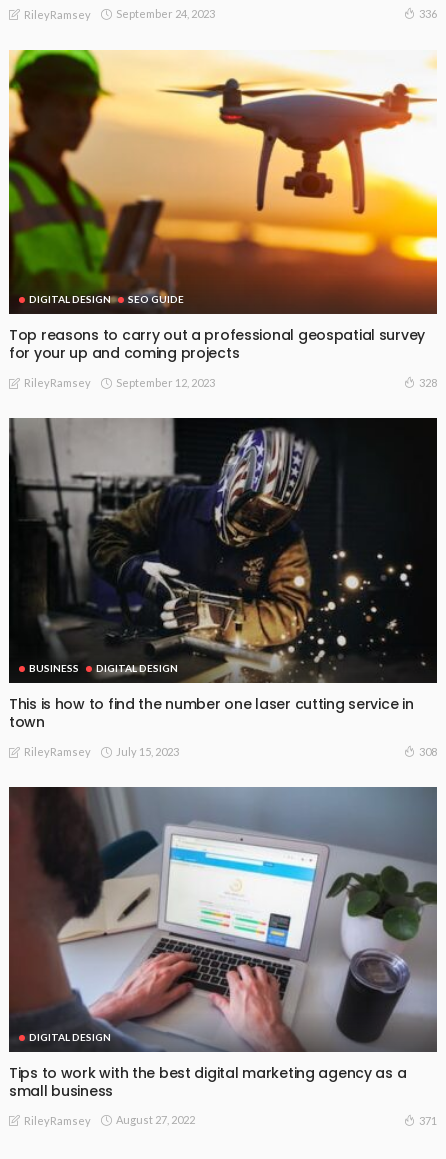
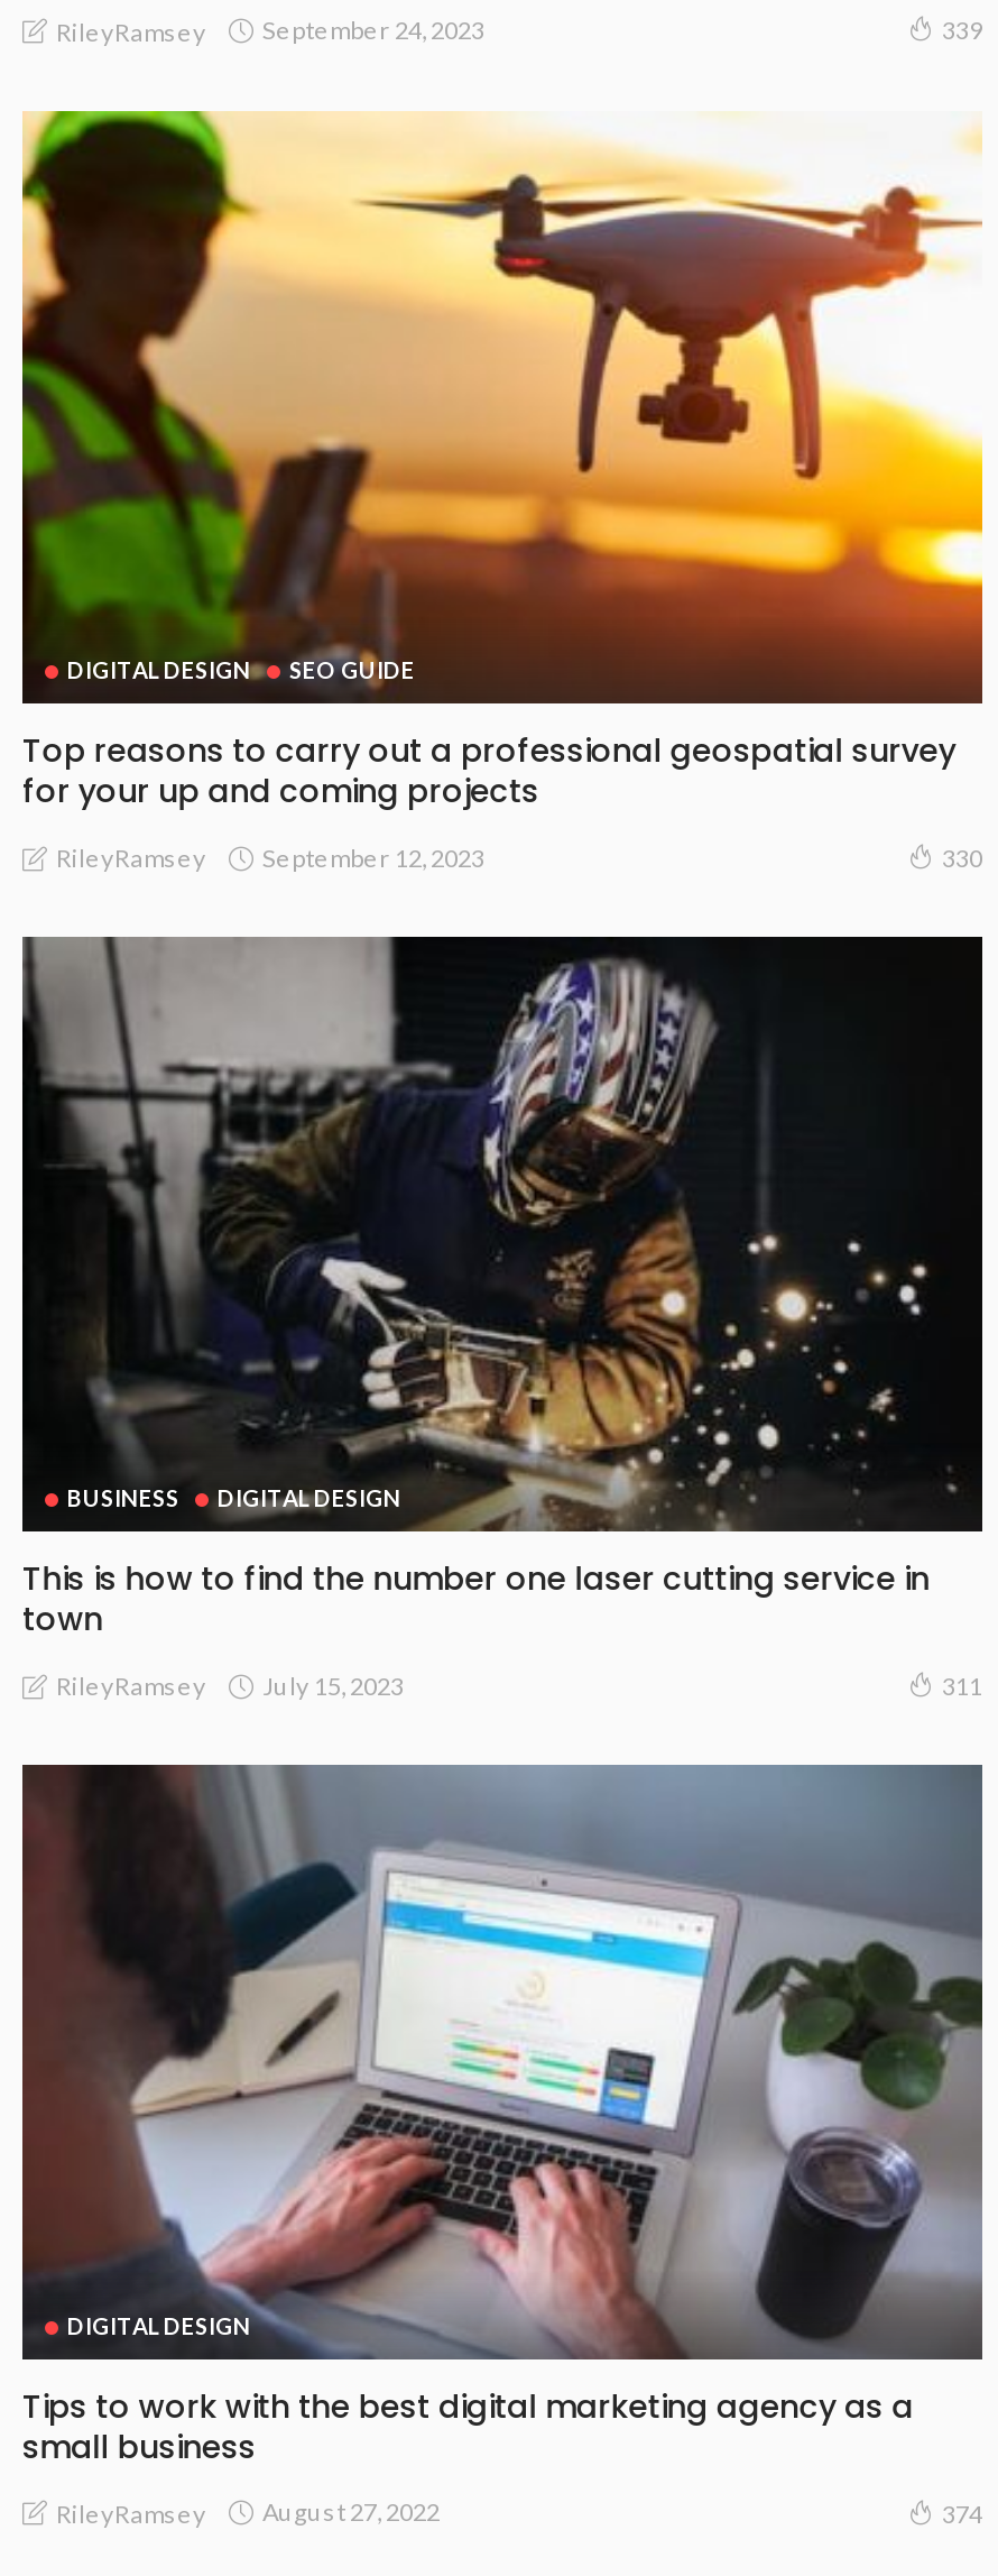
[419,7,437,20] 336 -> [942,16,982,45] 339
[419,376,437,389] 328 -> [942,843,982,872] 330
[419,745,437,758] 308 -> [942,1671,982,1700] 311
[419,1114,437,1127] 371 -> [942,2498,982,2527] 374

